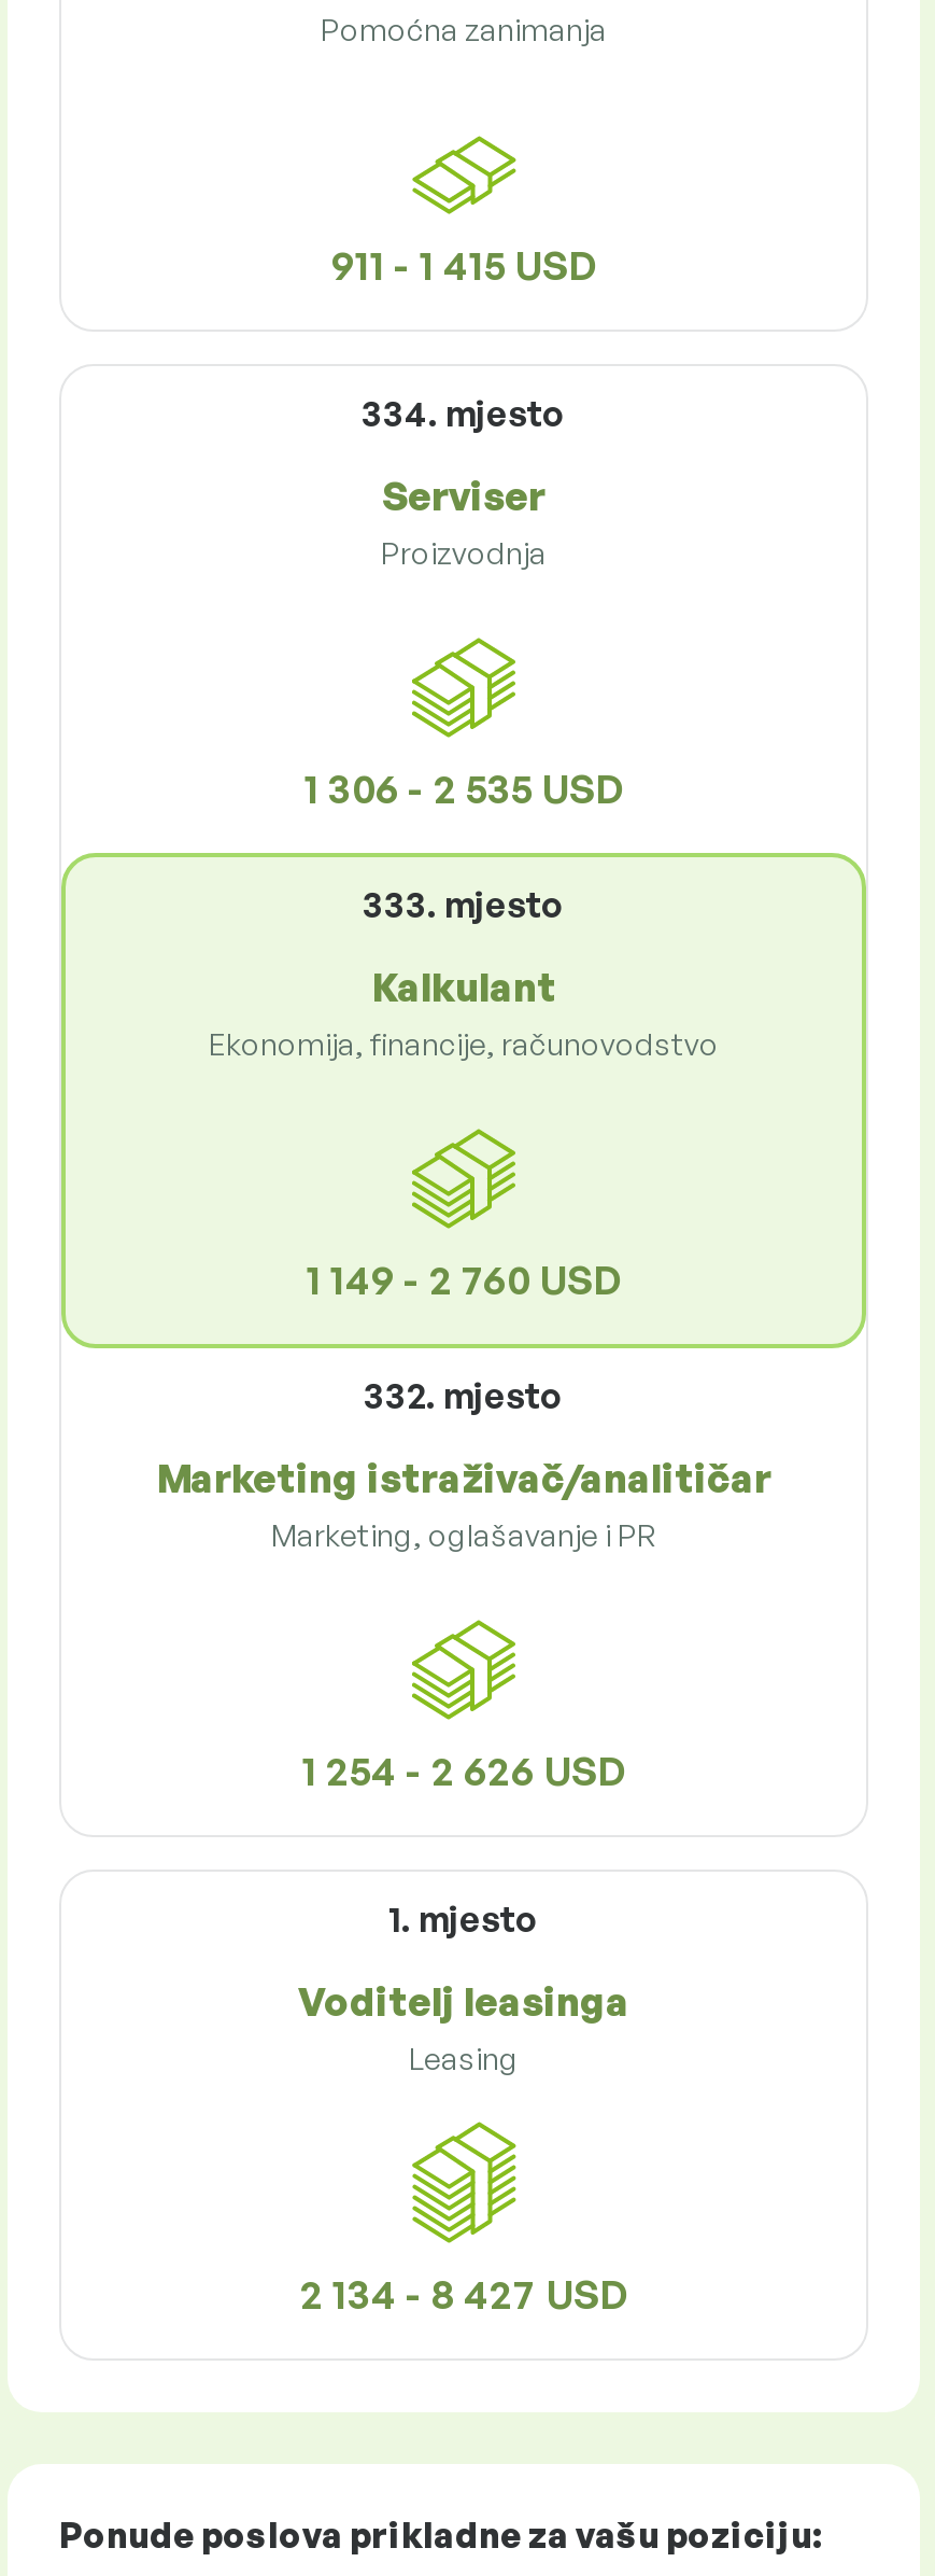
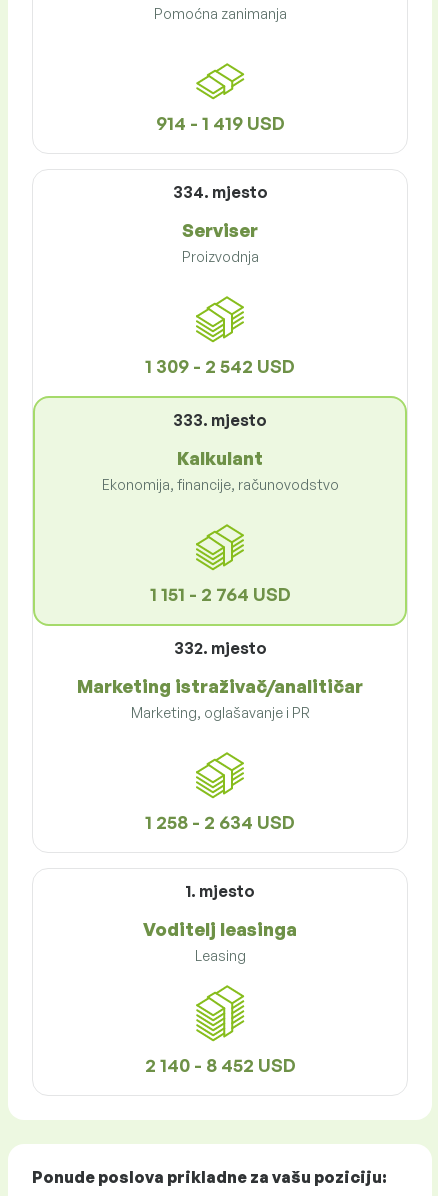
[331,242,596,289] 911 - 1 415 USD -> [155,112,284,134] 914 - 1 419 USD
[304,765,623,812] 1 306 - 2 535 USD -> [145,355,295,377] 1 309 - 2 542 USD
[307,1256,621,1304] 1 149 - 2 760 USD -> [149,583,290,605] 1 151 - 2 764 USD
[302,1747,625,1795] 1 254 - 2 626 USD -> [145,811,295,833] 1 258 - 2 634 USD
[300,2271,627,2318] 2 134 - 8 427 USD -> [144,1054,295,1076] 2 140 - 8 452 USD

